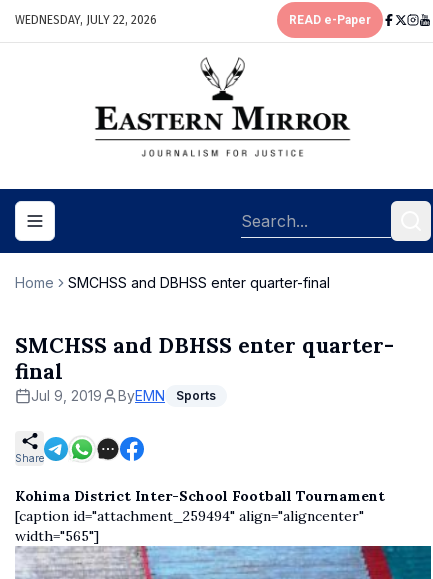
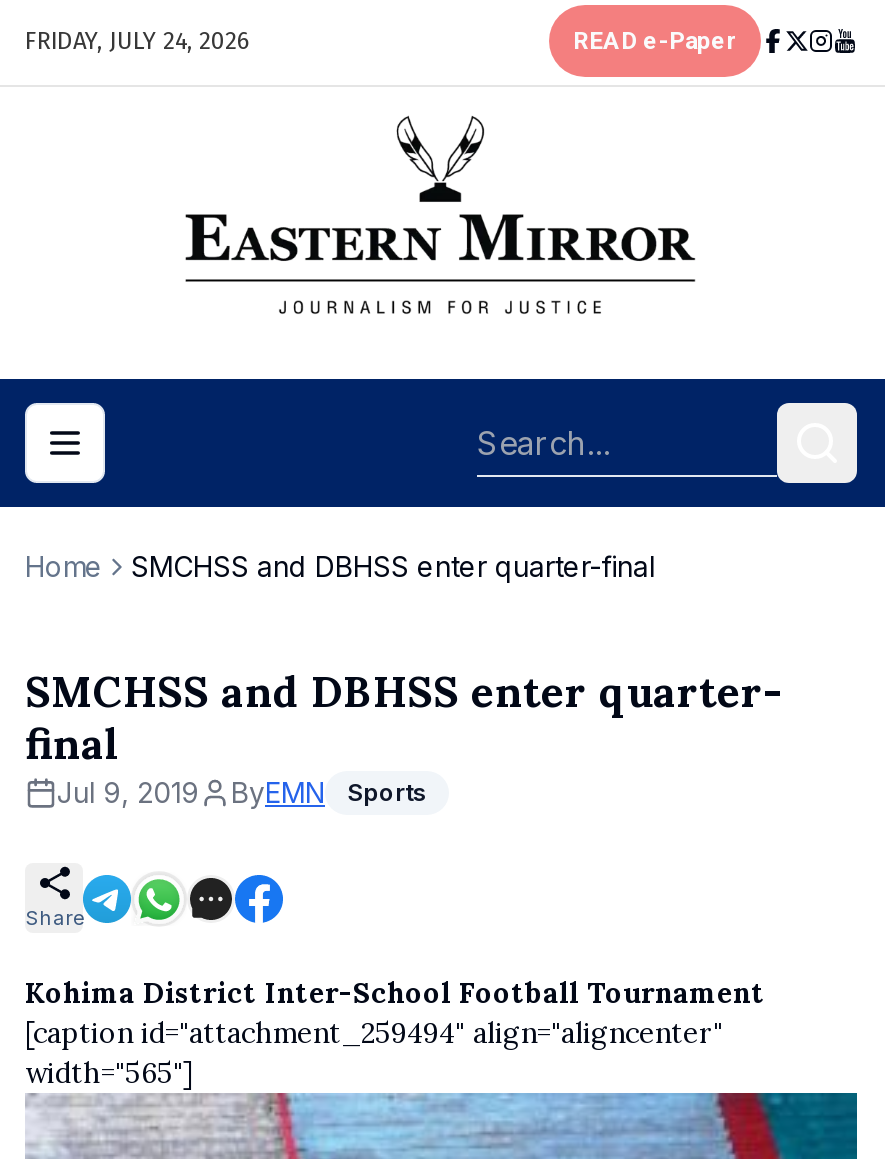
[15,13,157,27] WEDNESDAY, JULY 22, 2026 -> [25,27,251,55] FRIDAY, JULY 24, 2026

